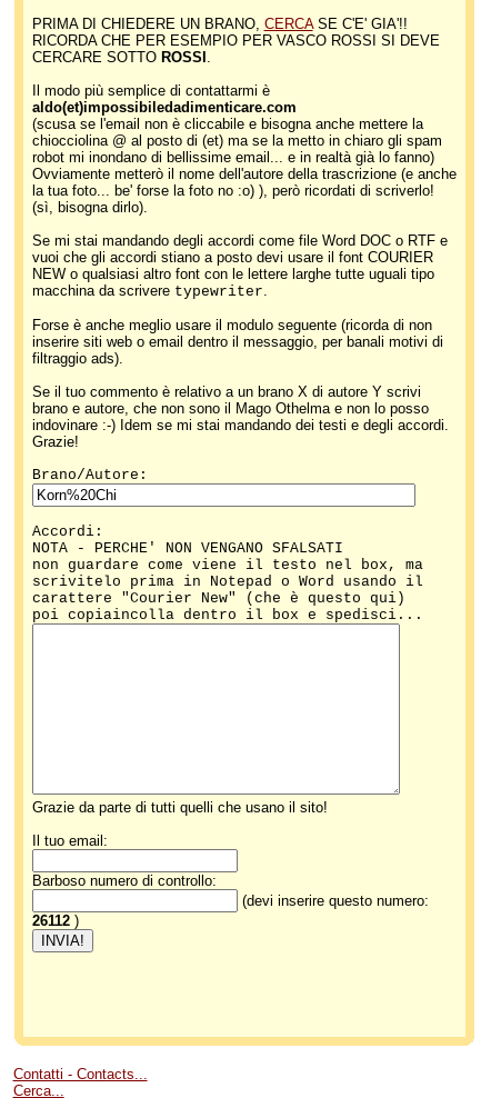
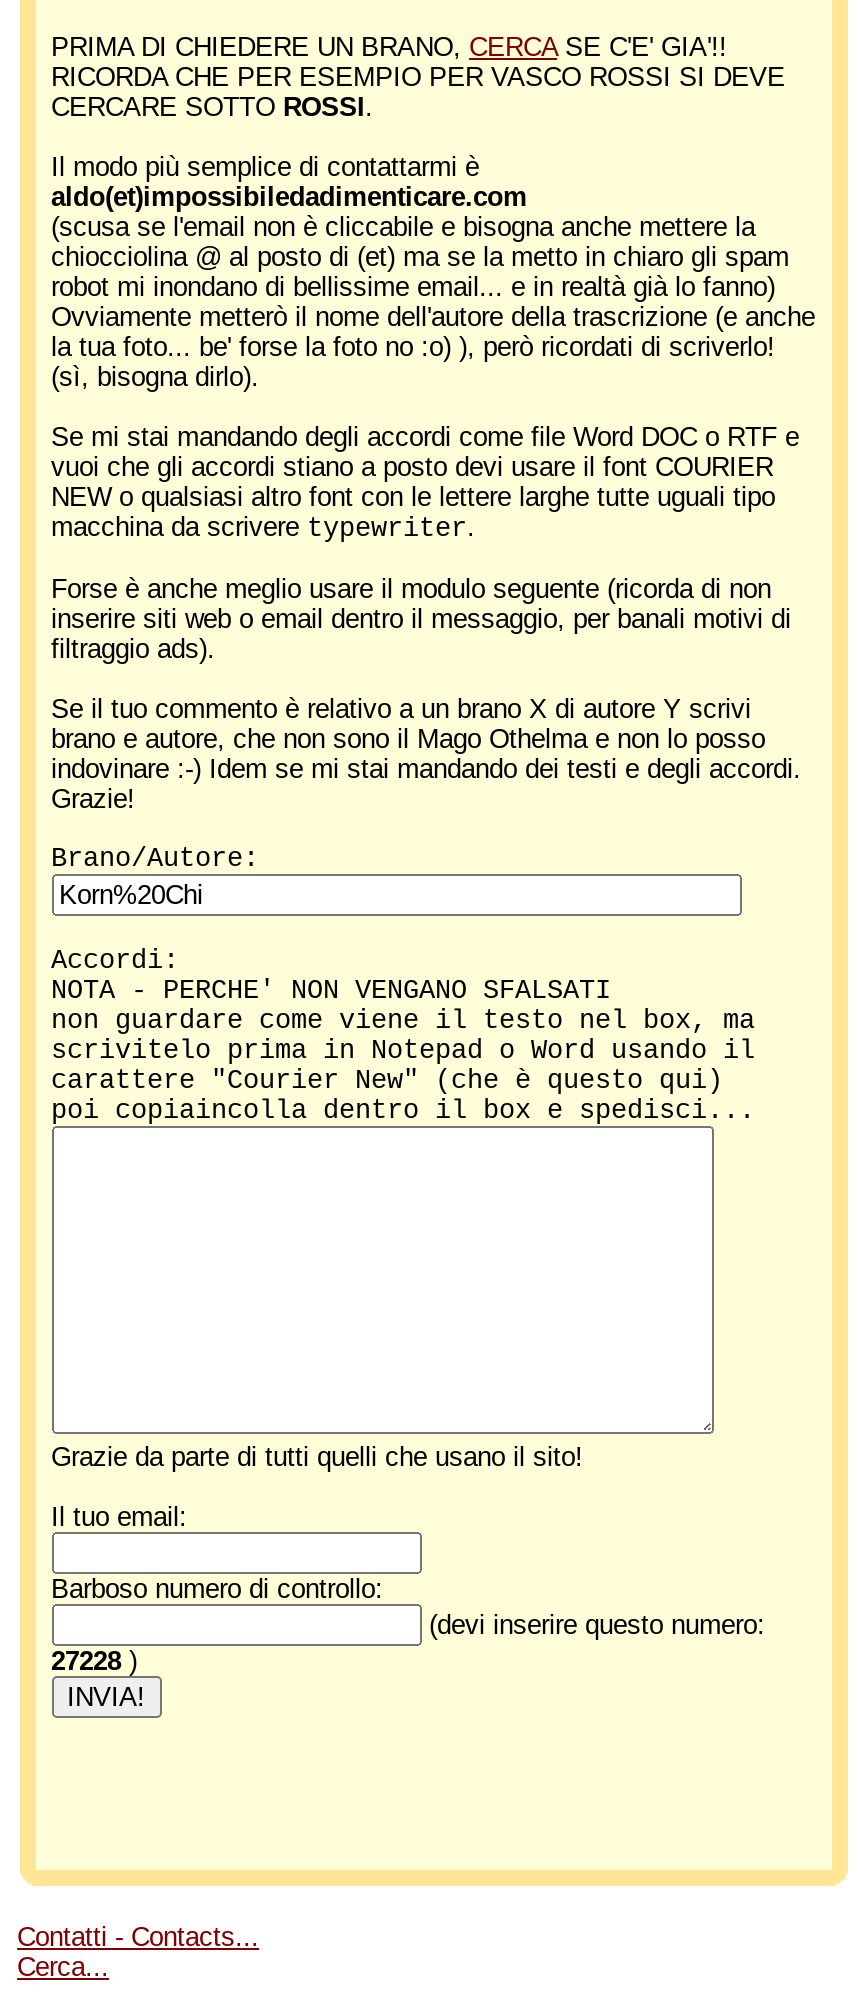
[32,912,83,929] 26112) -> [51,1646,145,1676] 27228)

